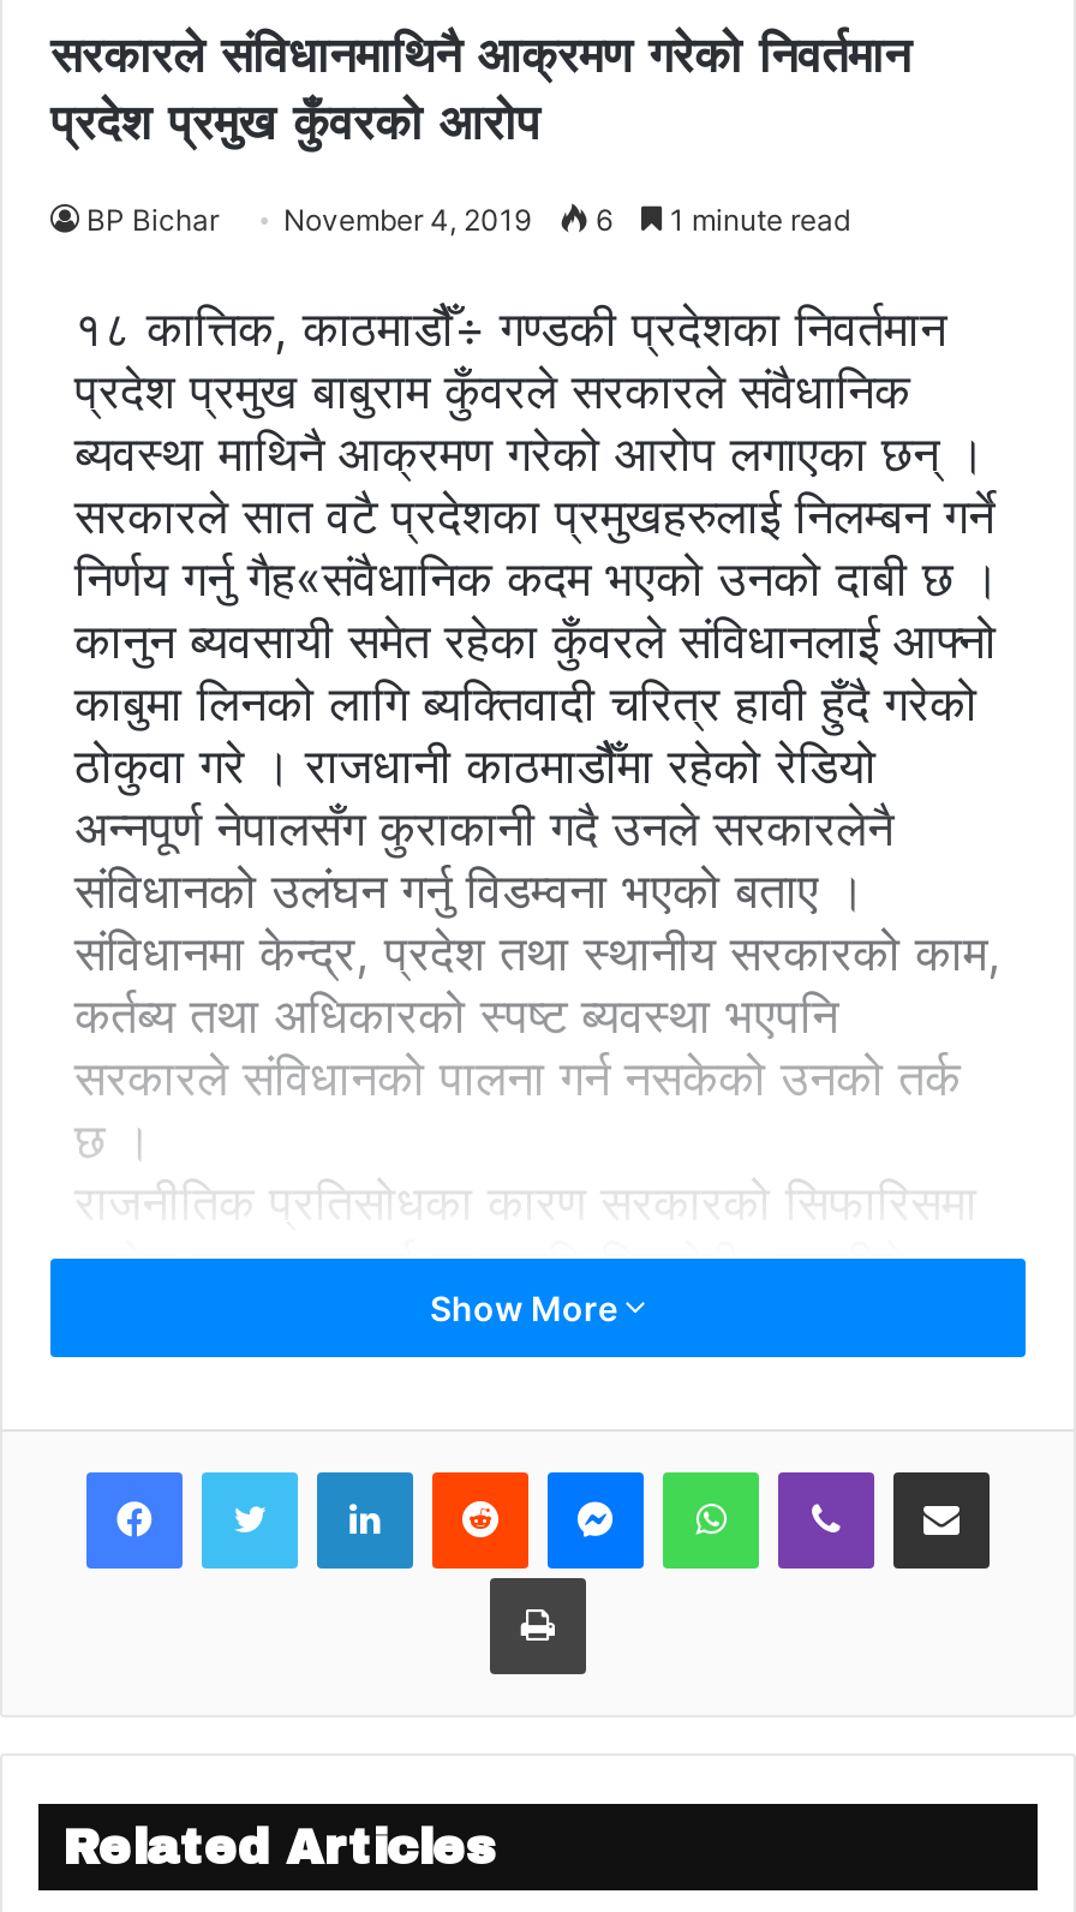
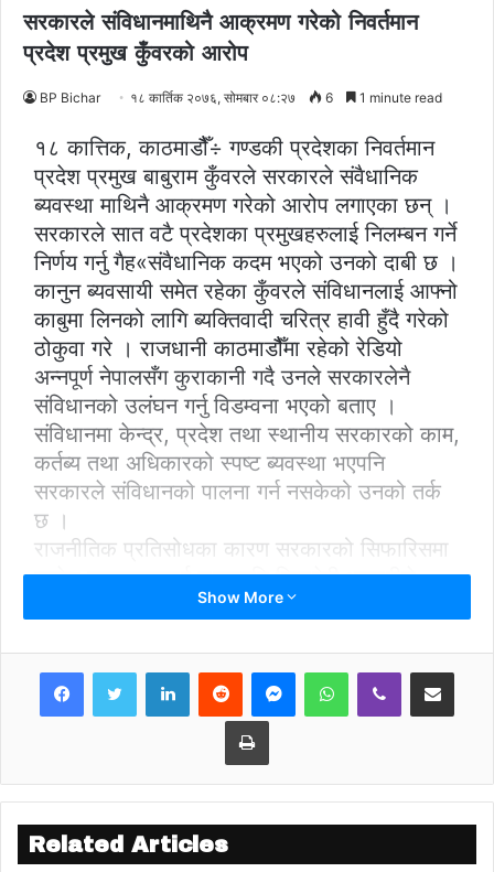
[86,203,850,239] BP Bichar November 4, 2019 6 1 minute read -> [40,90,442,106] BP Bichar १८ कार्तिक २०७६, सोमबार ०८:२७ 6 1 minute read

